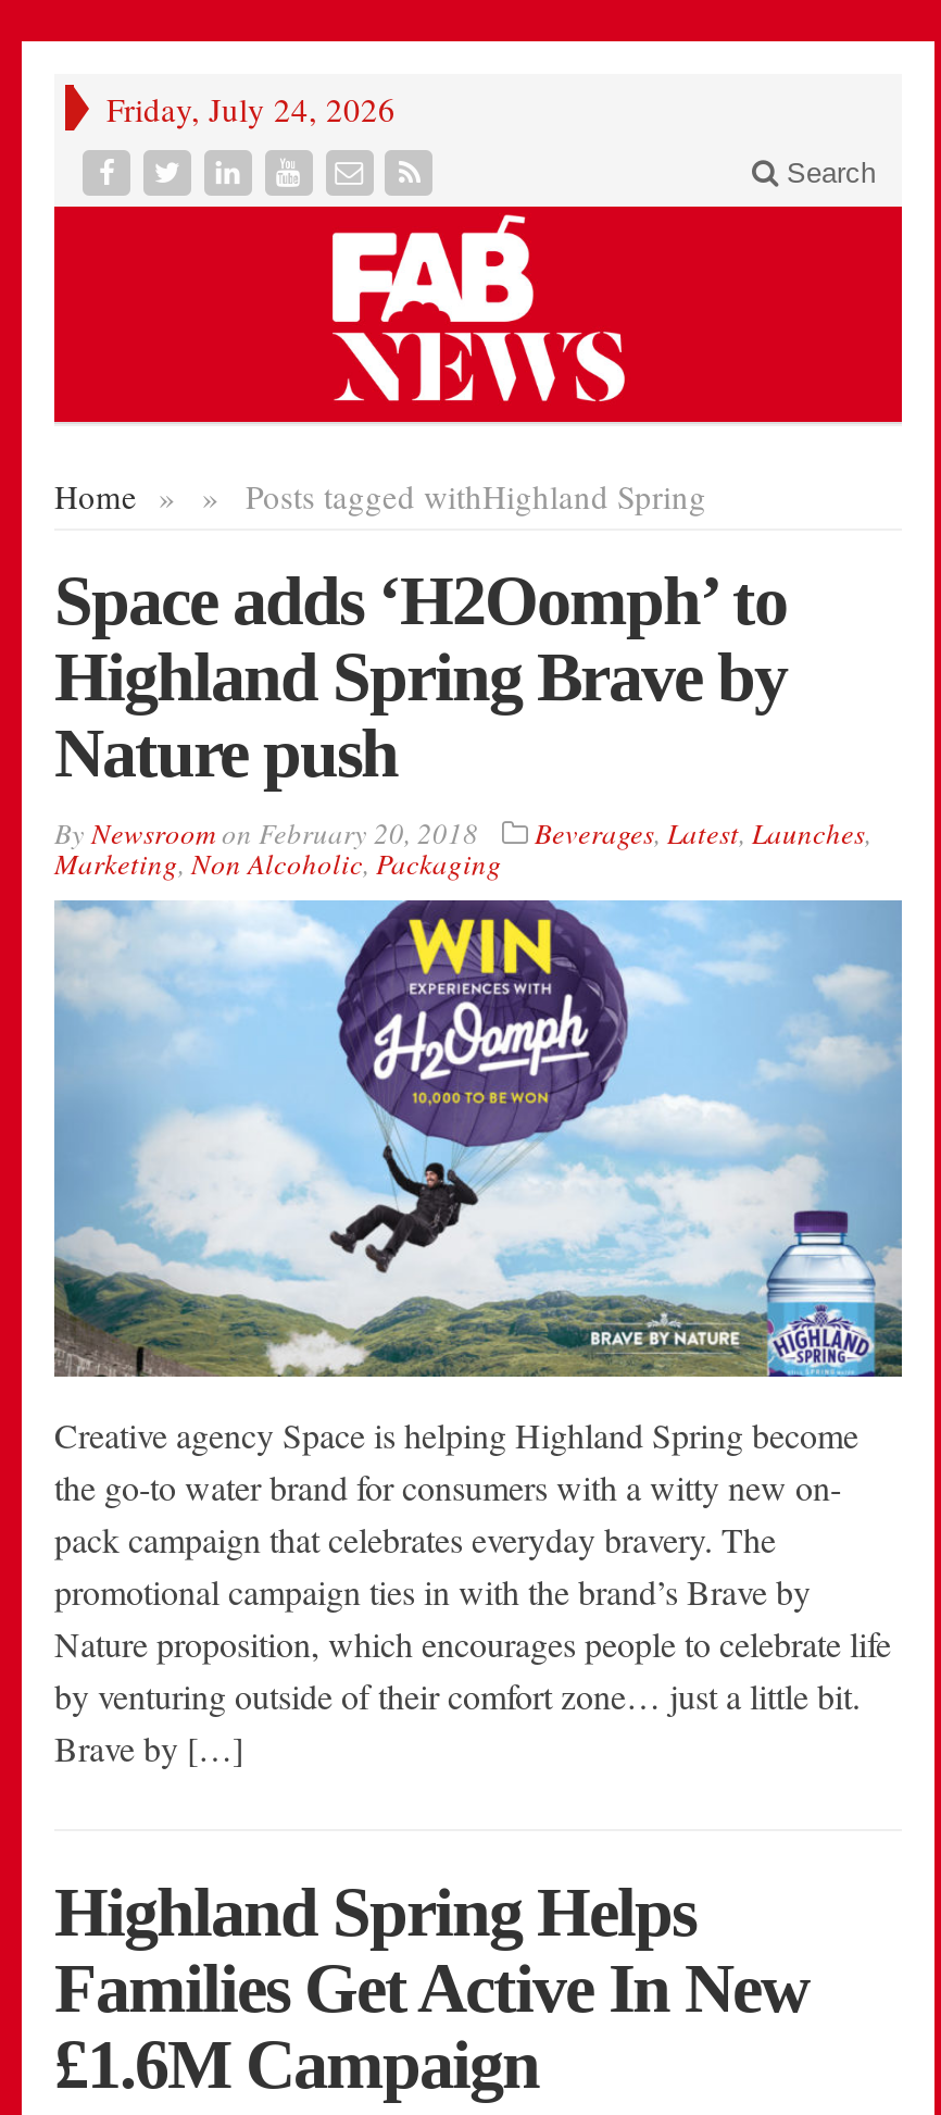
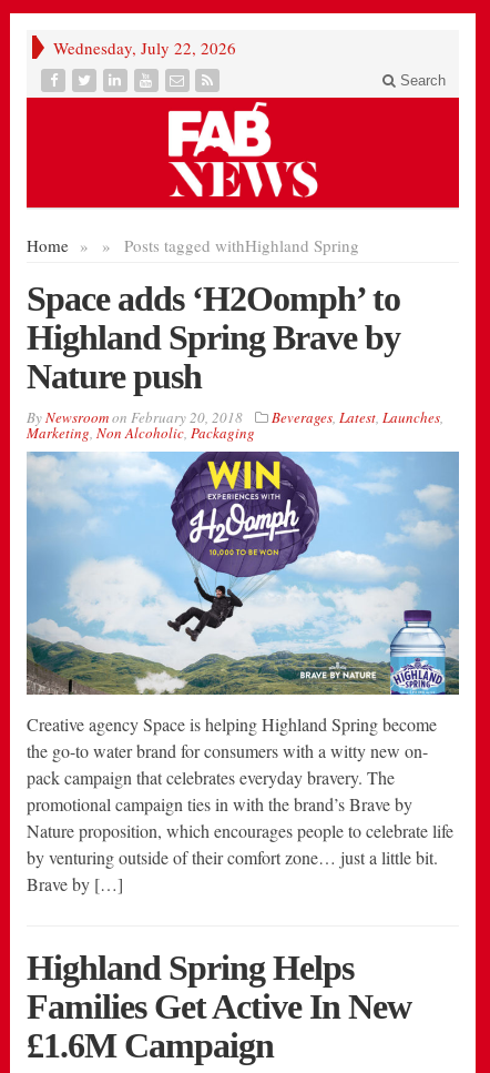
[106,87,396,130] Friday, July 24, 2026 -> [53,37,236,59] Wednesday, July 22, 2026

